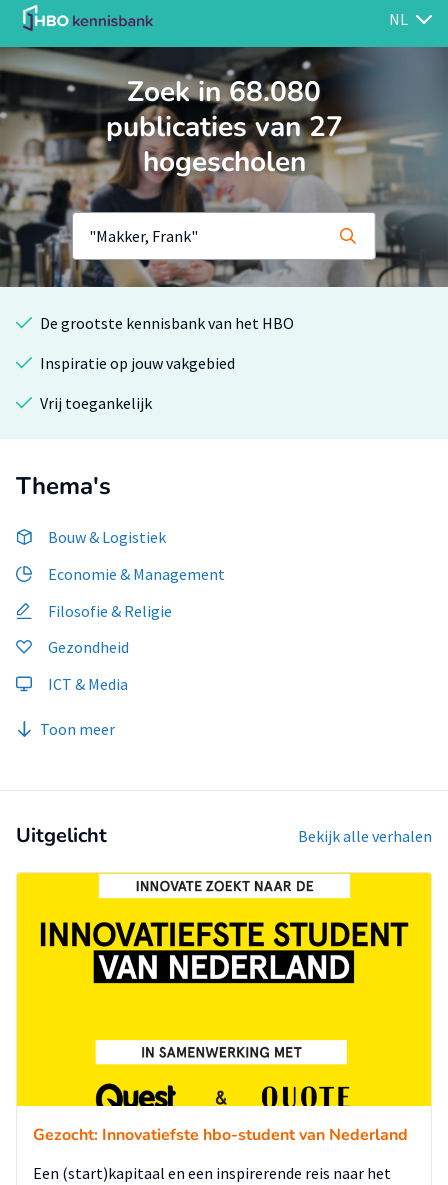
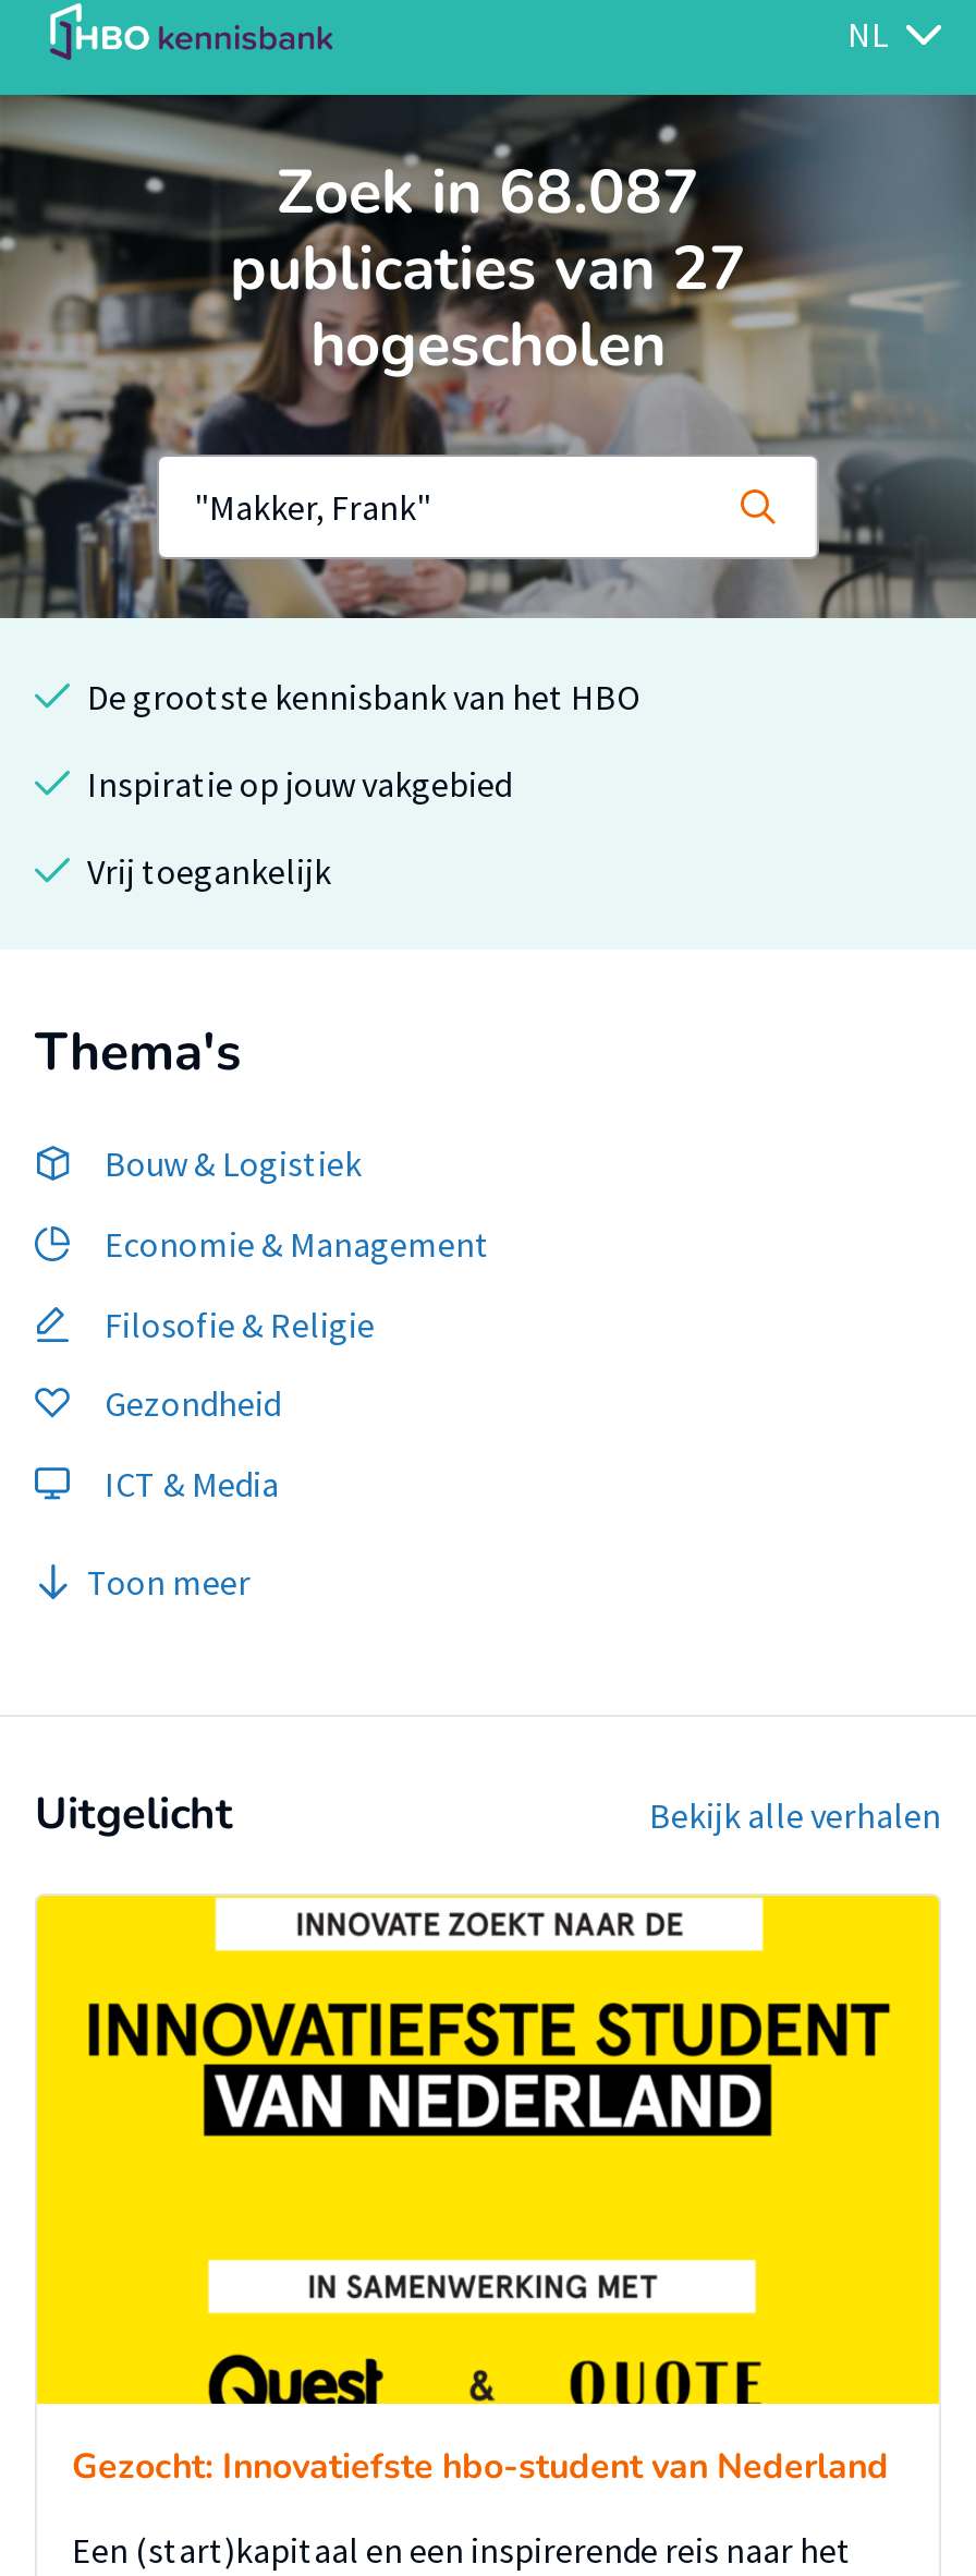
[127,72,321,110] Zoek in 68.080 -> [277,150,699,233] Zoek in 68.087

